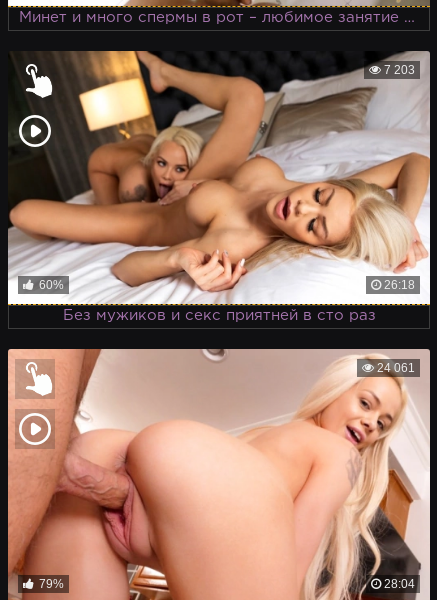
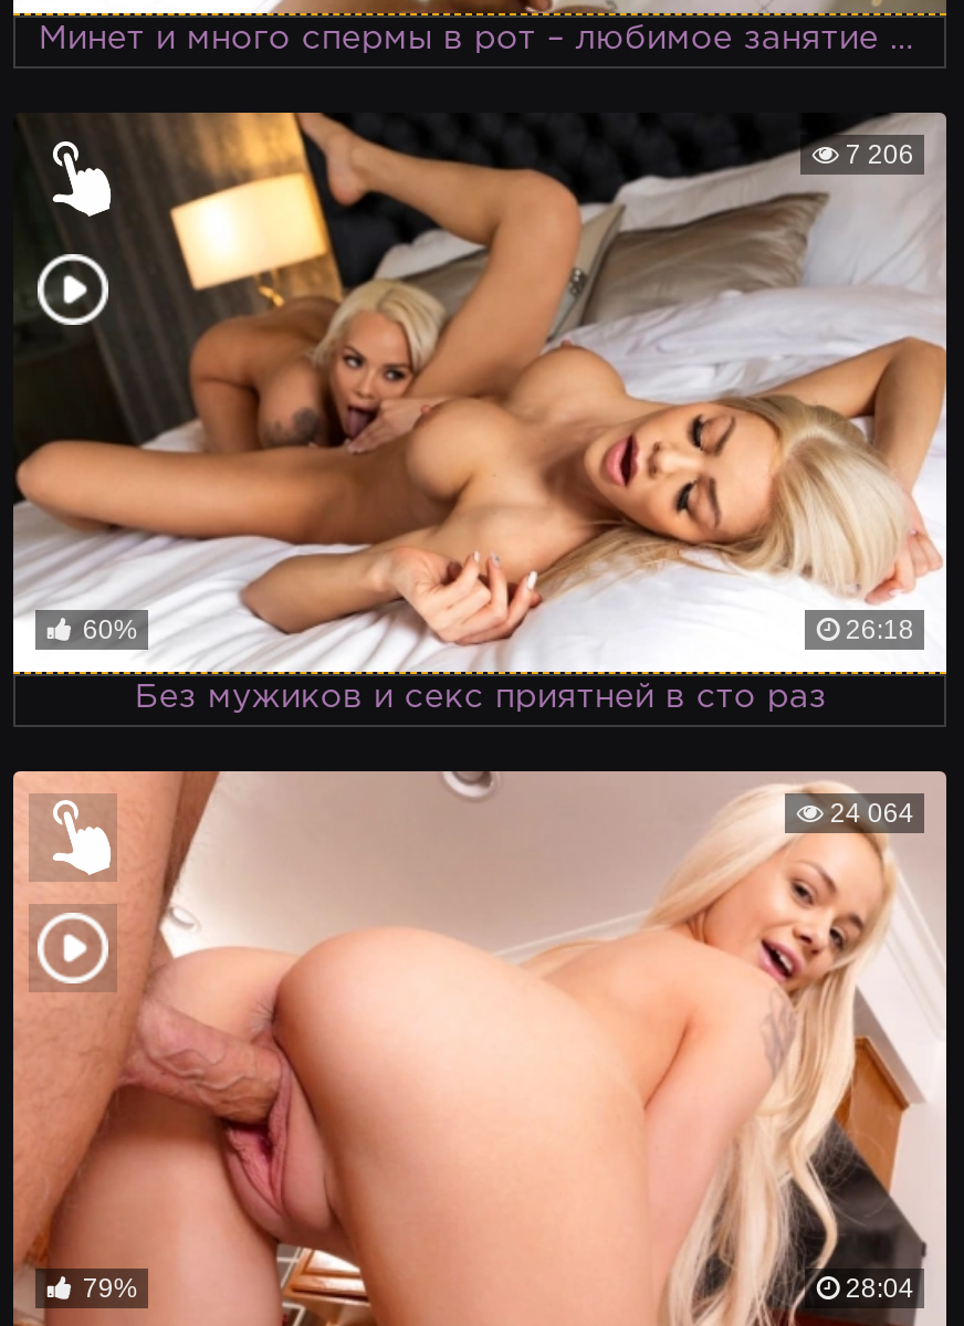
[381,63,415,77] 7 203 -> [839,140,914,171] 7 206
[374,361,415,375] 24 061 -> [823,799,914,830] 24 064

